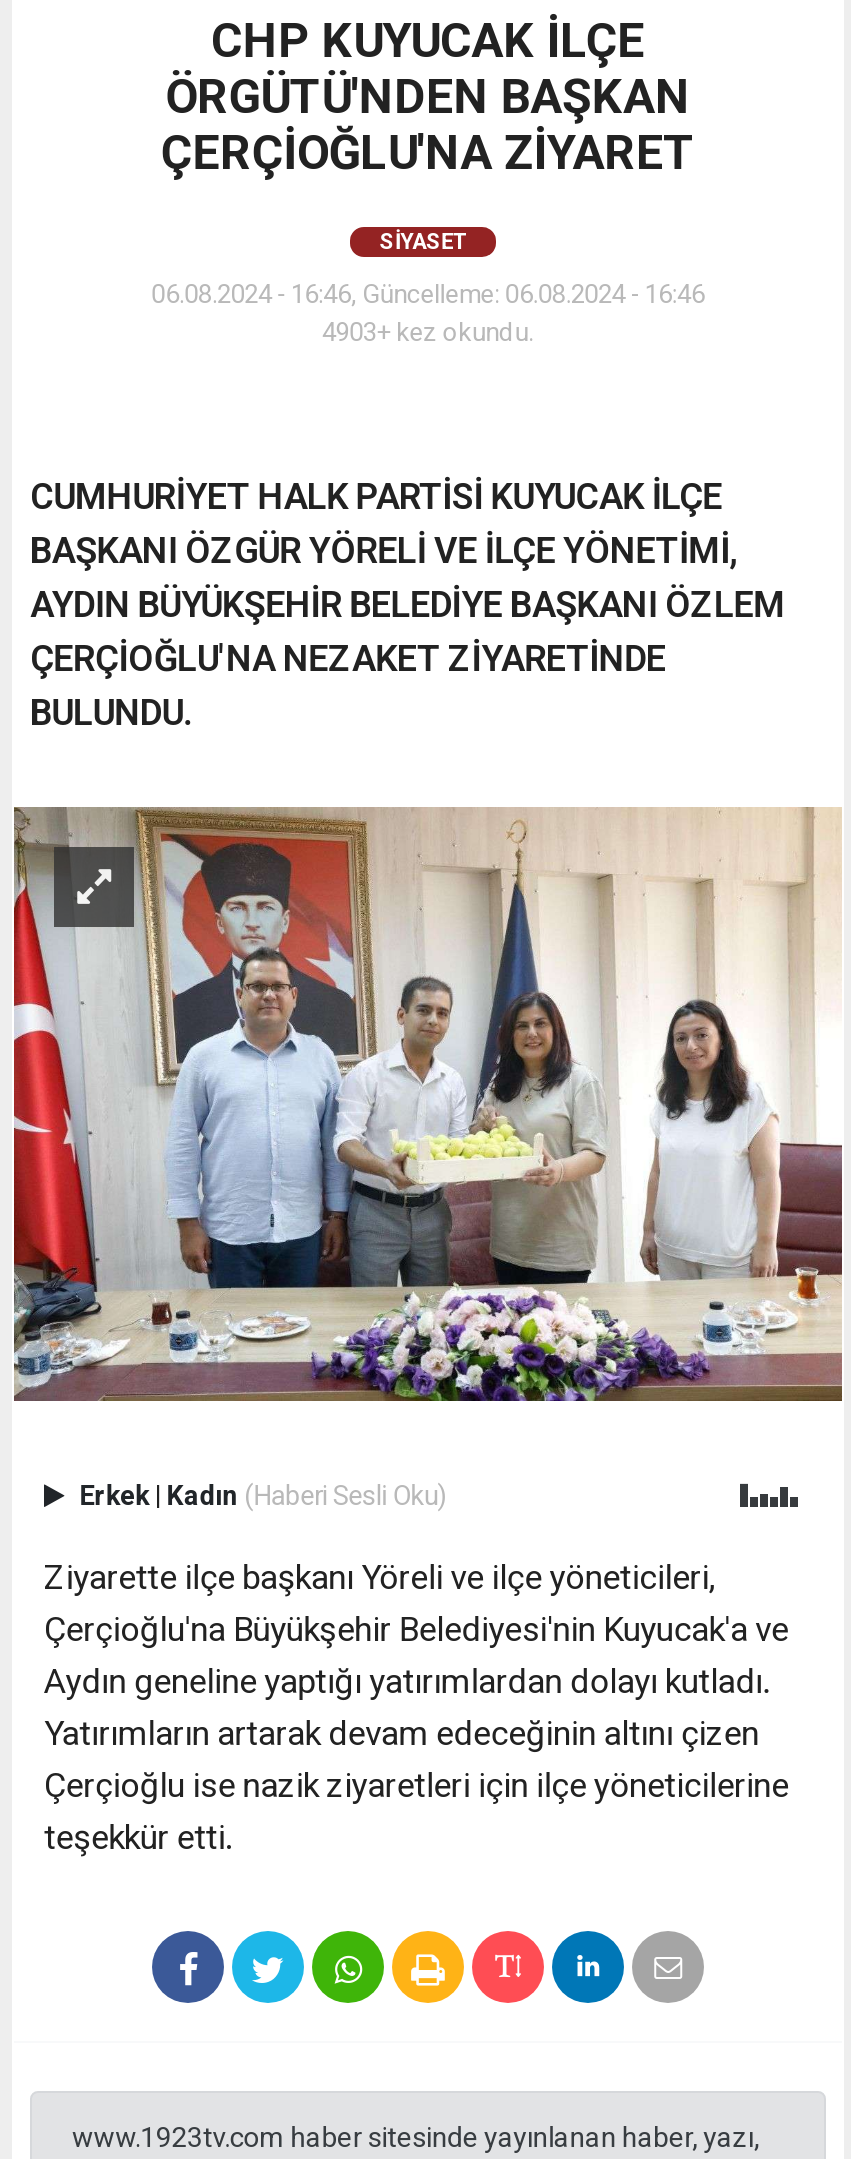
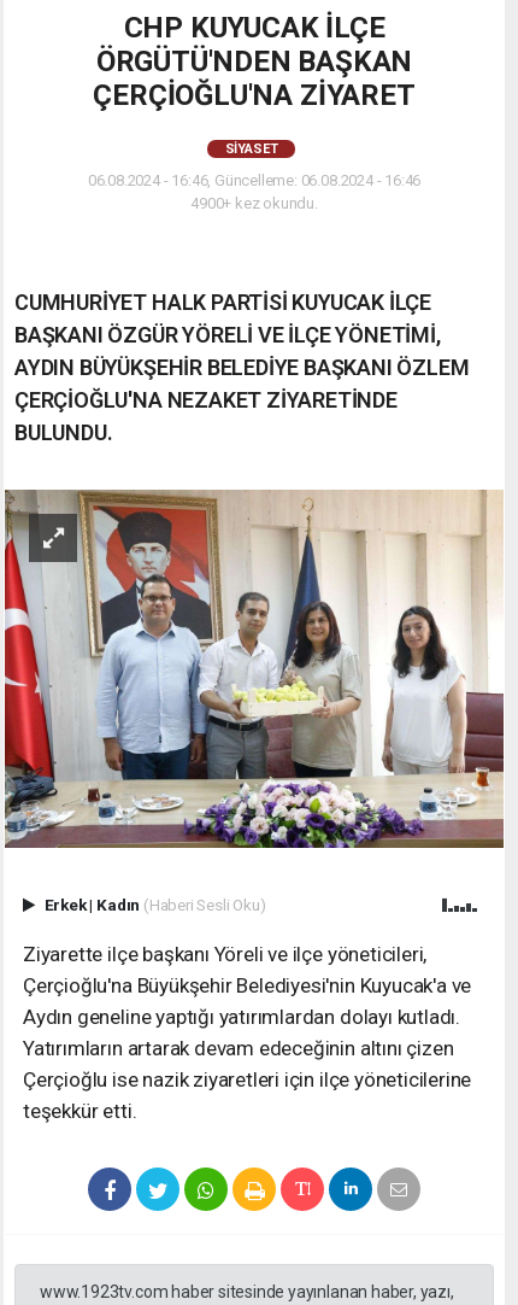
[322,317,534,347] 4903+ kez okundu. -> [190,194,318,212] 4900+ kez okundu.

